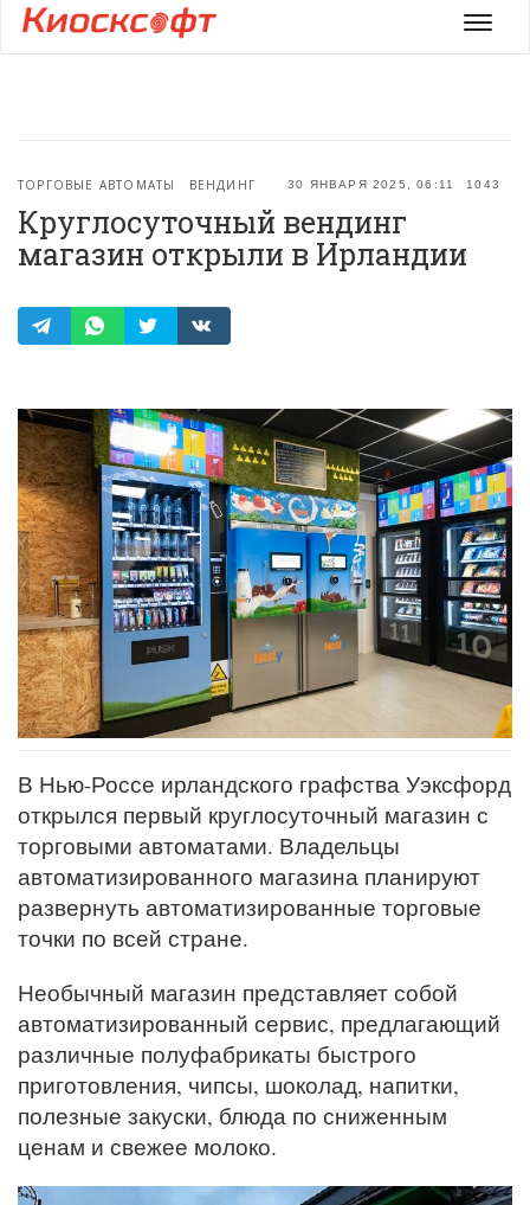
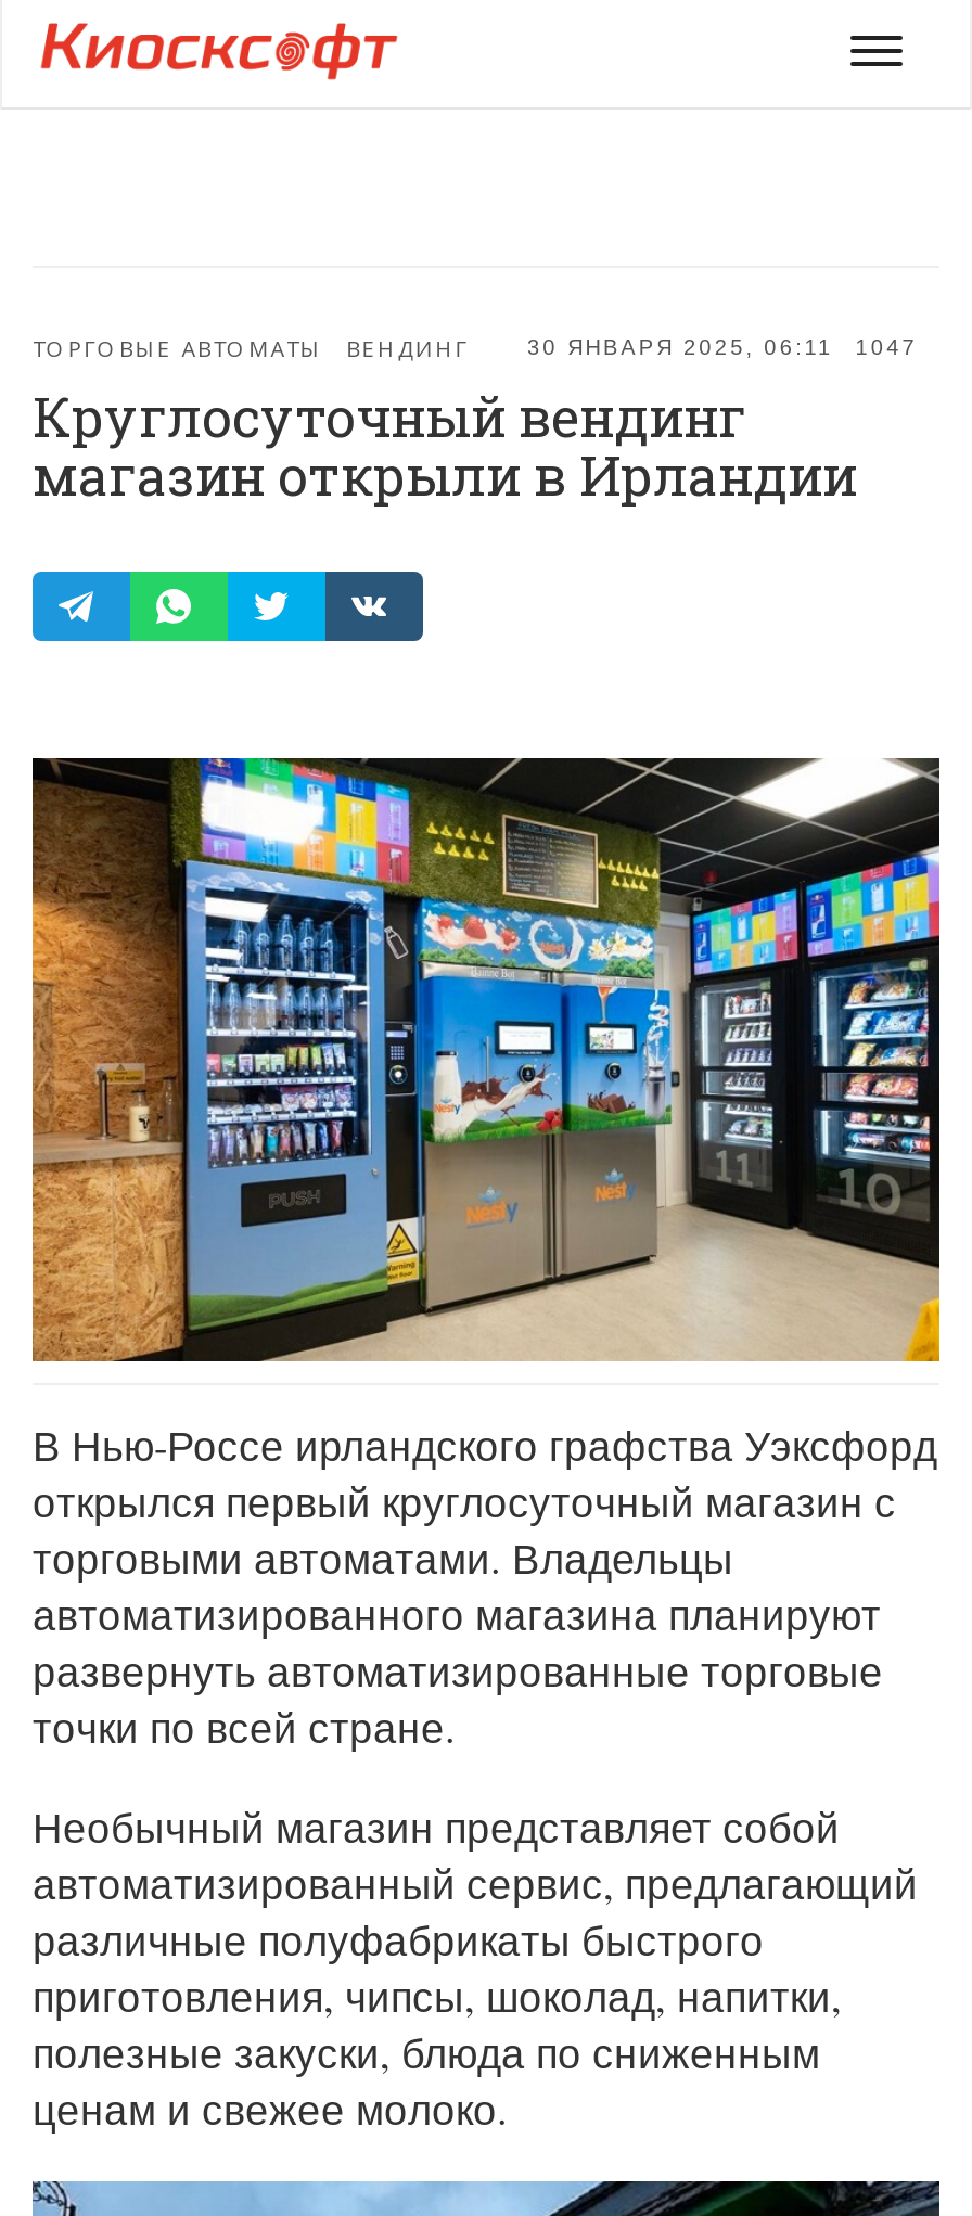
[287,178,500,191] 30 ЯНВАРЯ 2025, 06:11 1043 -> [527,335,918,359] 30 ЯНВАРЯ 2025, 06:11 1047

